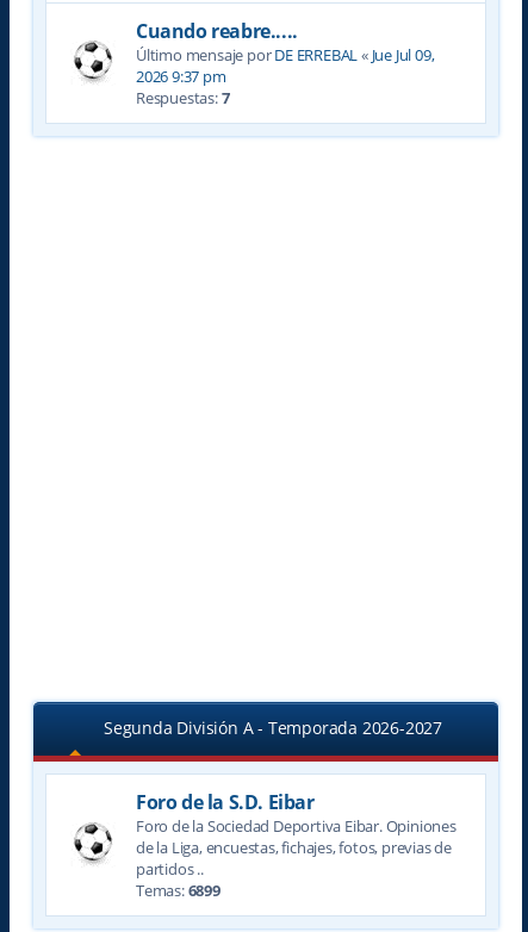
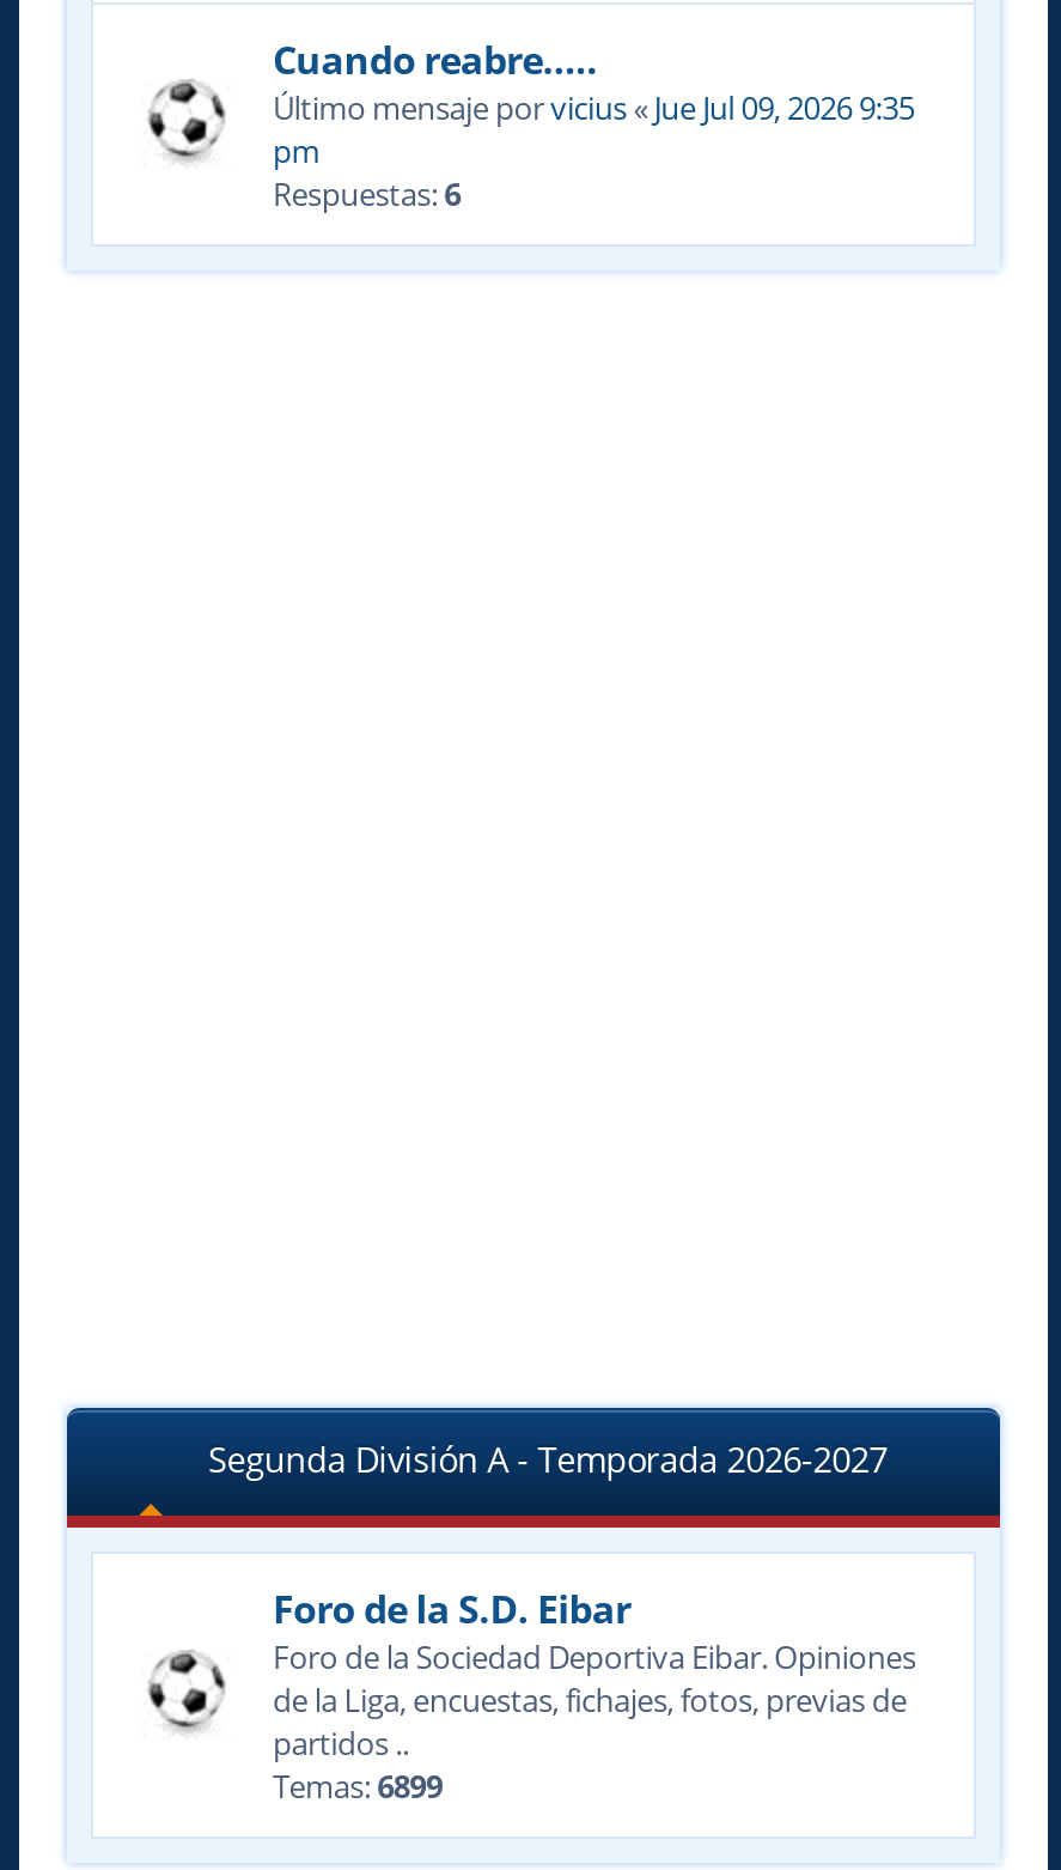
[136,45,434,109] Último mensaje porDE ERREBAL «Jue Jul 09, | 2026 9:37 pm | Respuestas: 7 -> [273,87,914,216] Último mensaje porvicius «Jue Jul 09, 2026 9:35 | pm | Respuestas: 6

